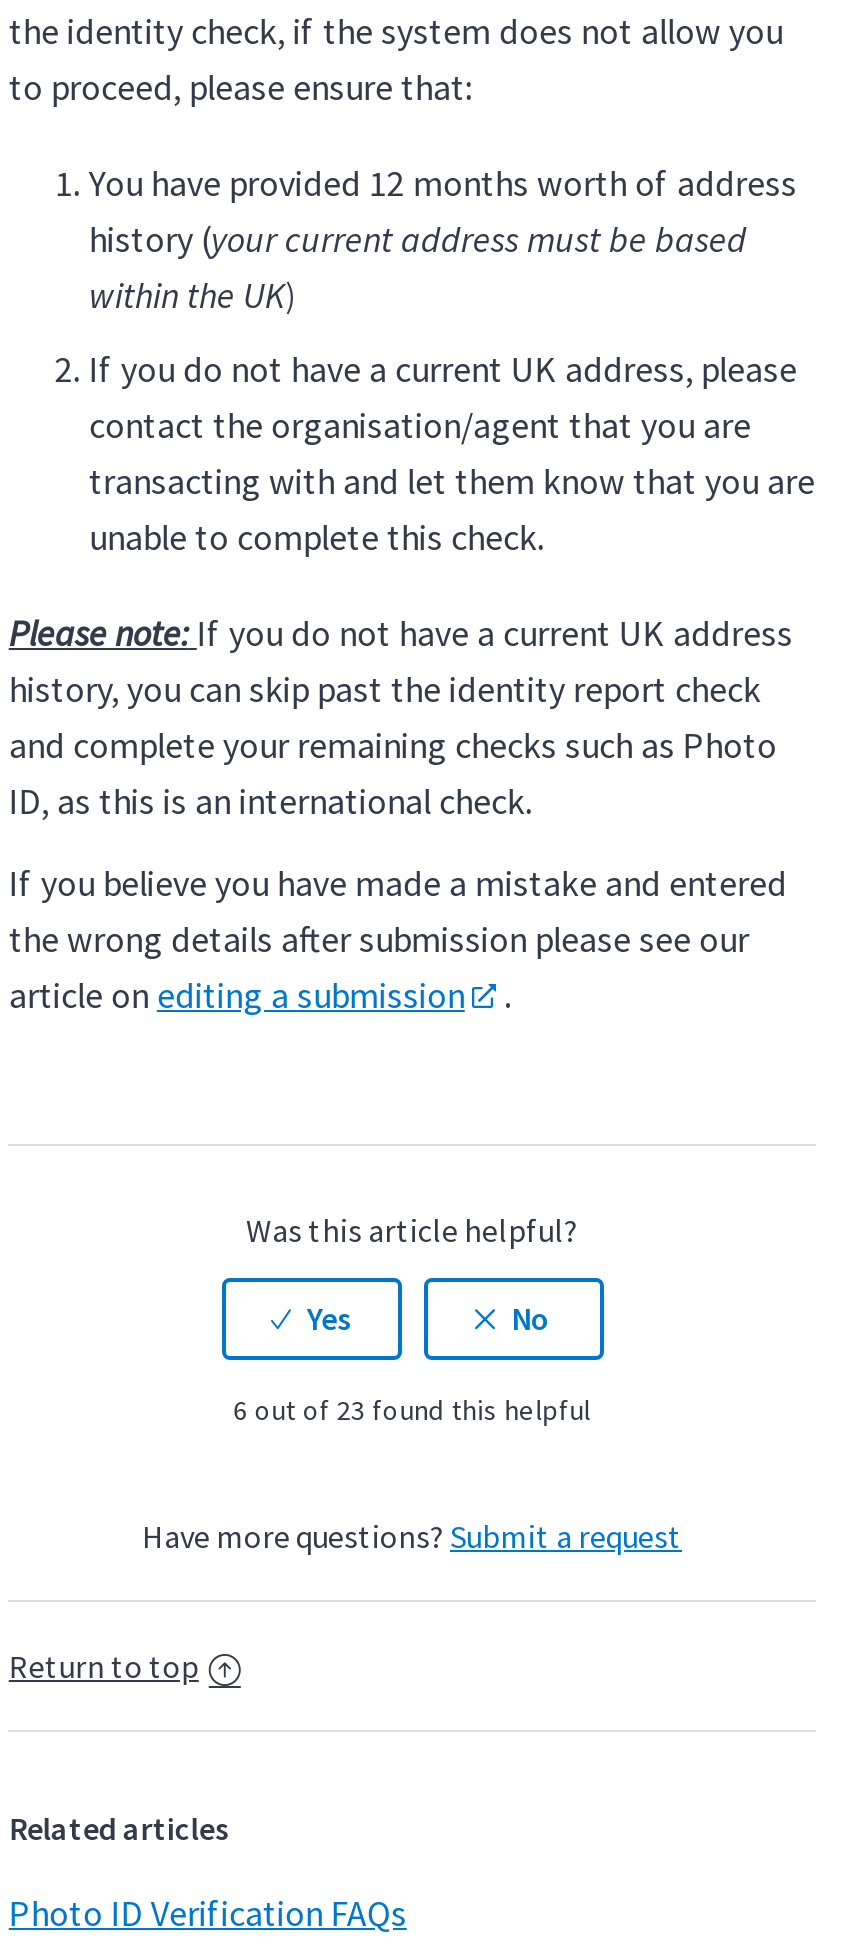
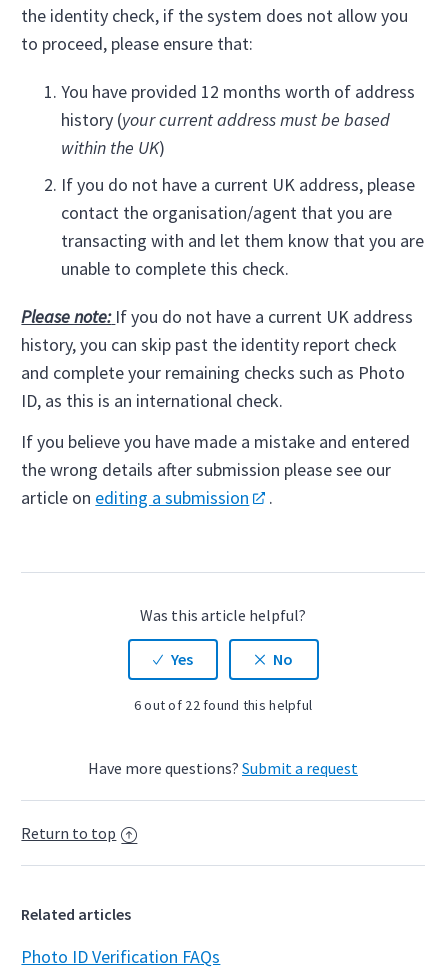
[234,1392,590,1428] 6 out of 23 found this helpful -> [134,696,312,714] 6 out of 22 found this helpful

